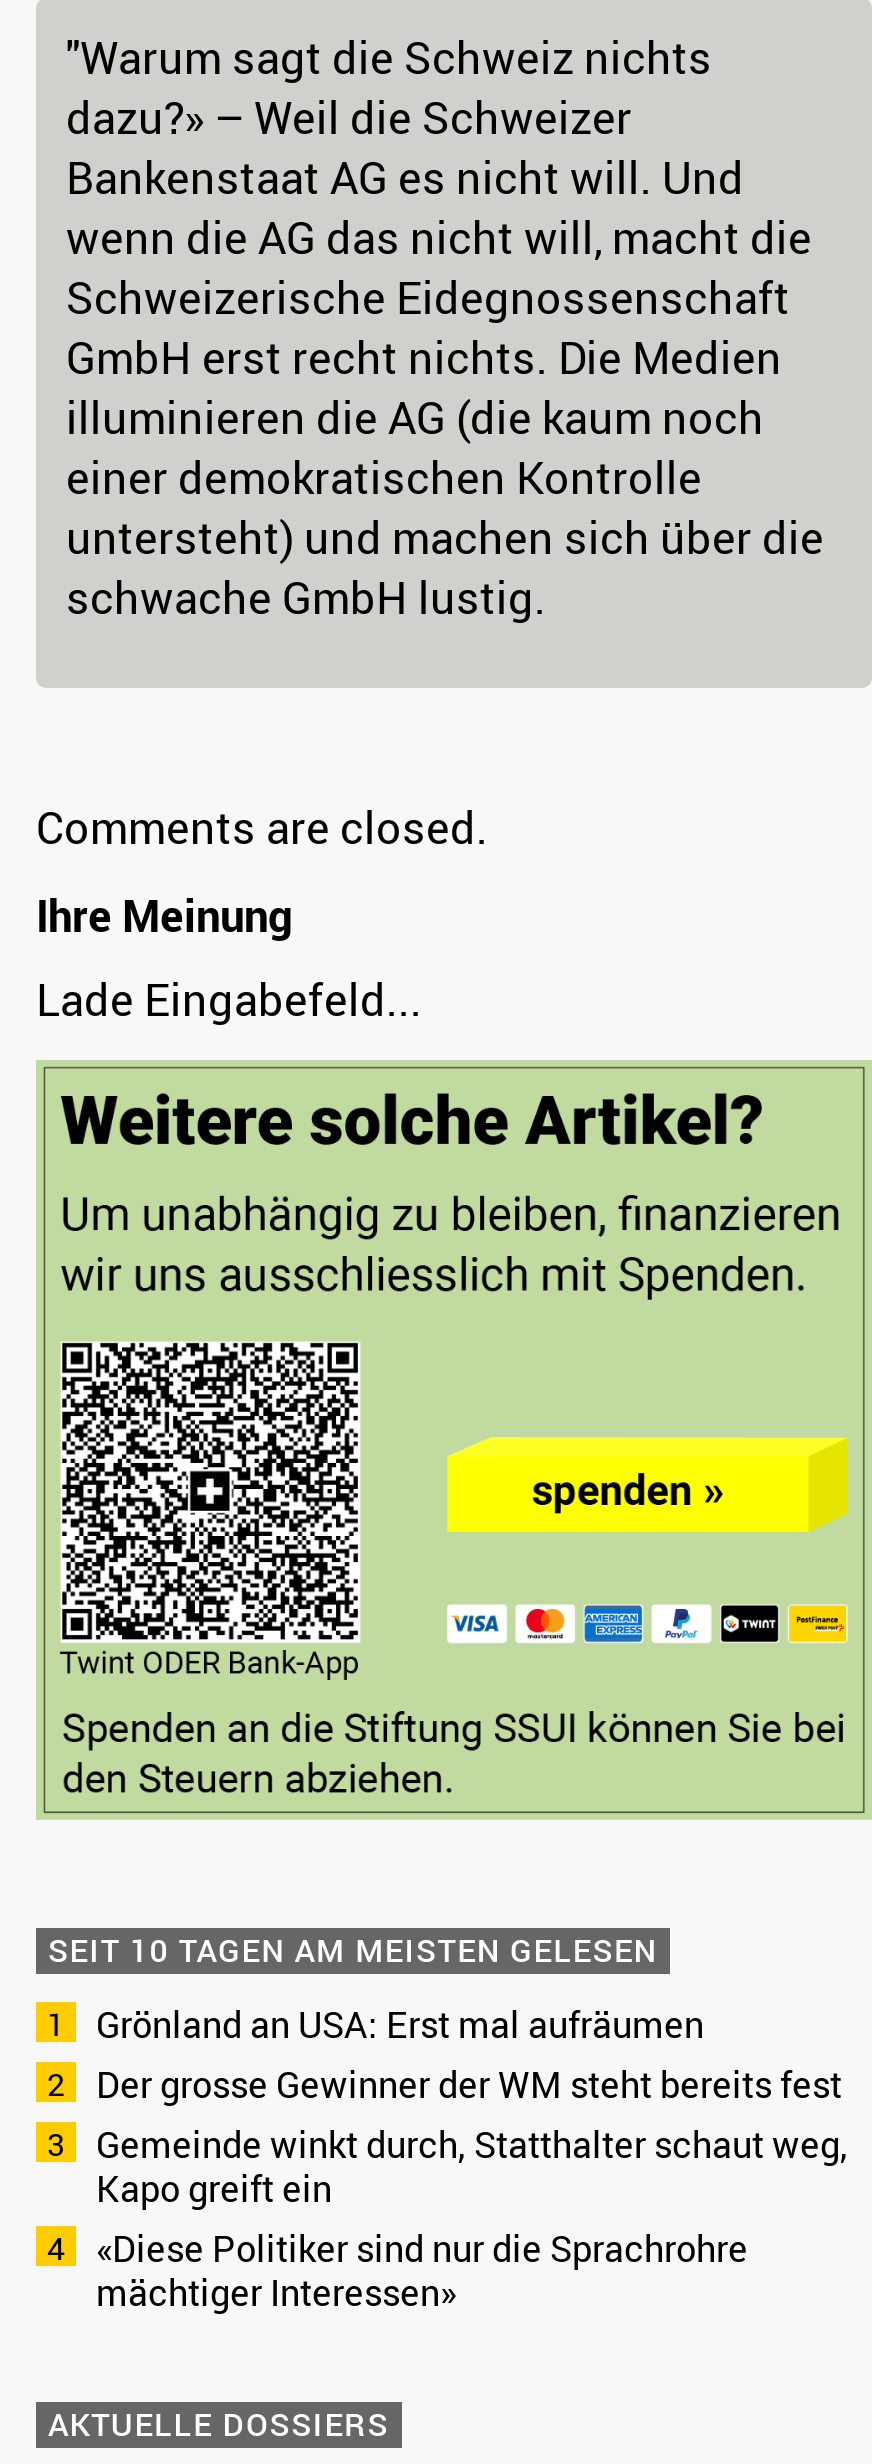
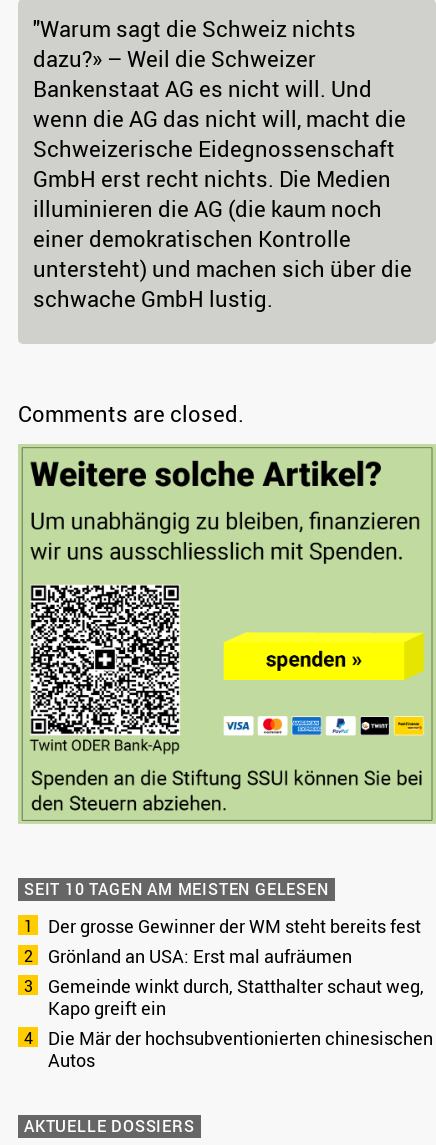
[36,887,422,1029] Ihre Meinung | Lade Eingabefeld... -> none
moved [96,1999,704,2047] -> [48,943,352,967]: Grönland an USA: Erst mal aufräumen
moved [96,2059,842,2107] -> [48,913,421,937]: Der grosse Gewinner der WM steht bereits fest
[96,2223,748,2315] «Diese Politiker sind nur die Sprachrohre | mächtiger Interessen» -> [48,1025,433,1071] Die Mär der hochsubventionierten chinesischen | Autos

